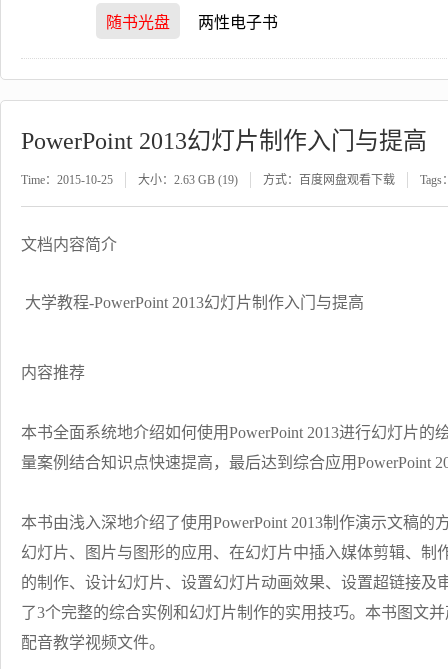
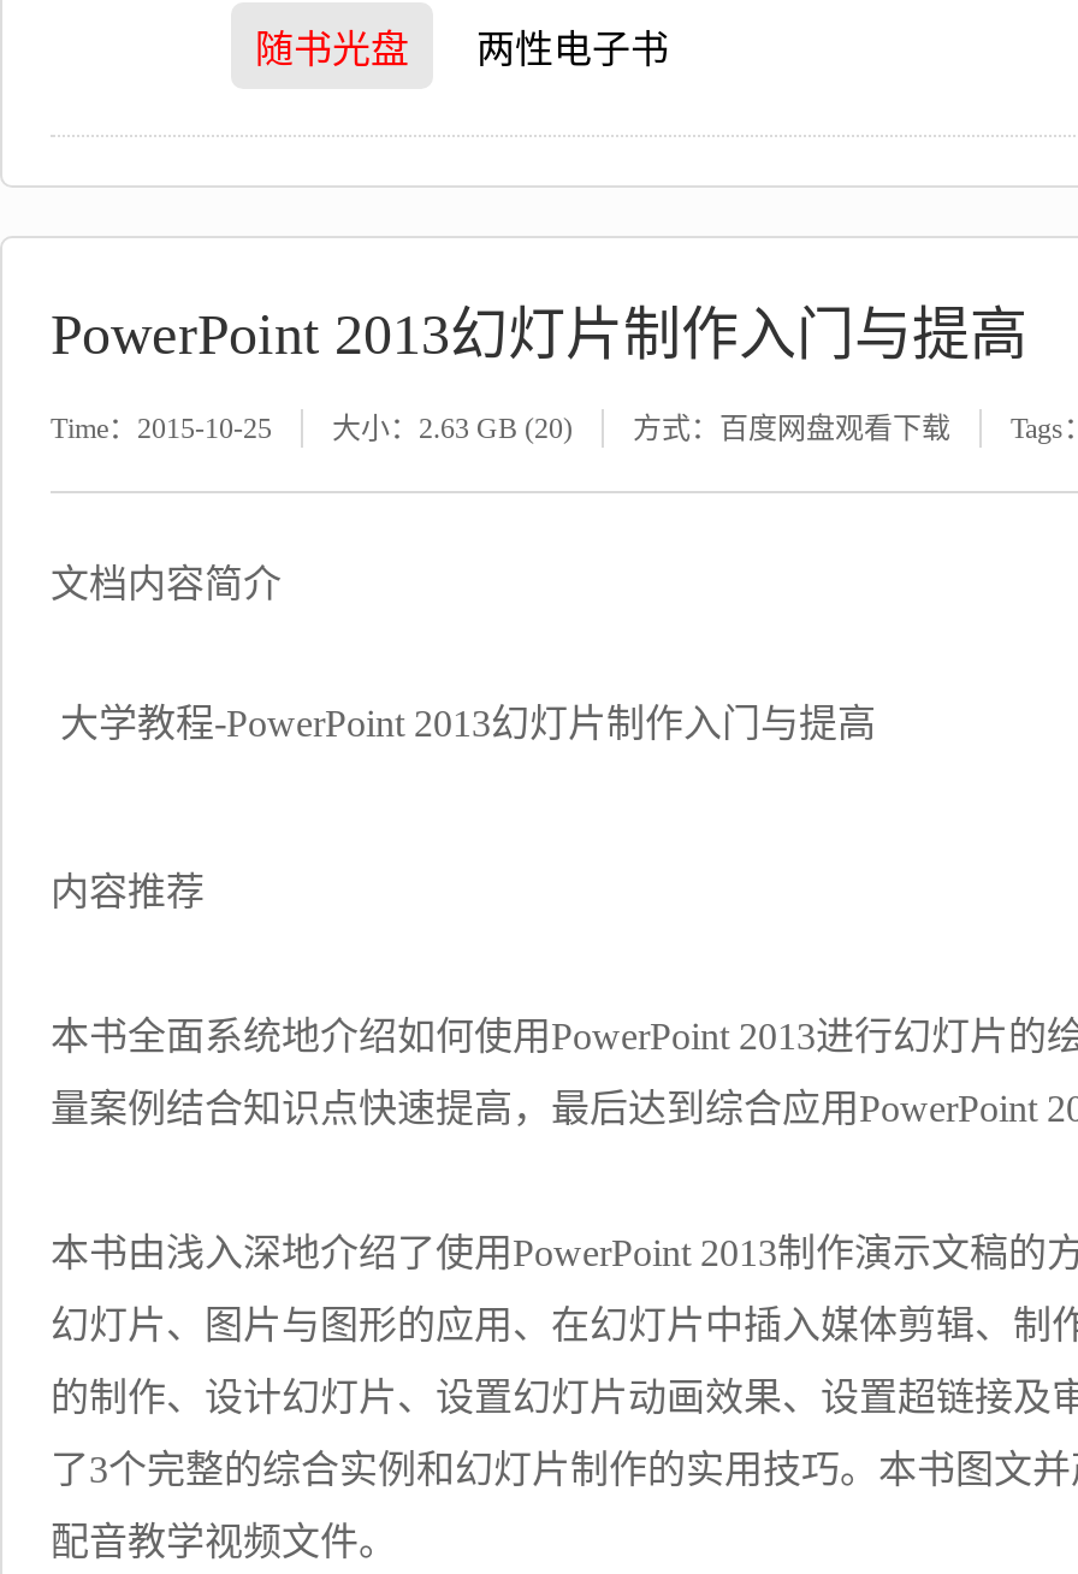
[138,173,238,187] 大小：2.63 GB (19) -> [332,412,573,445] 大小：2.63 GB (20)

